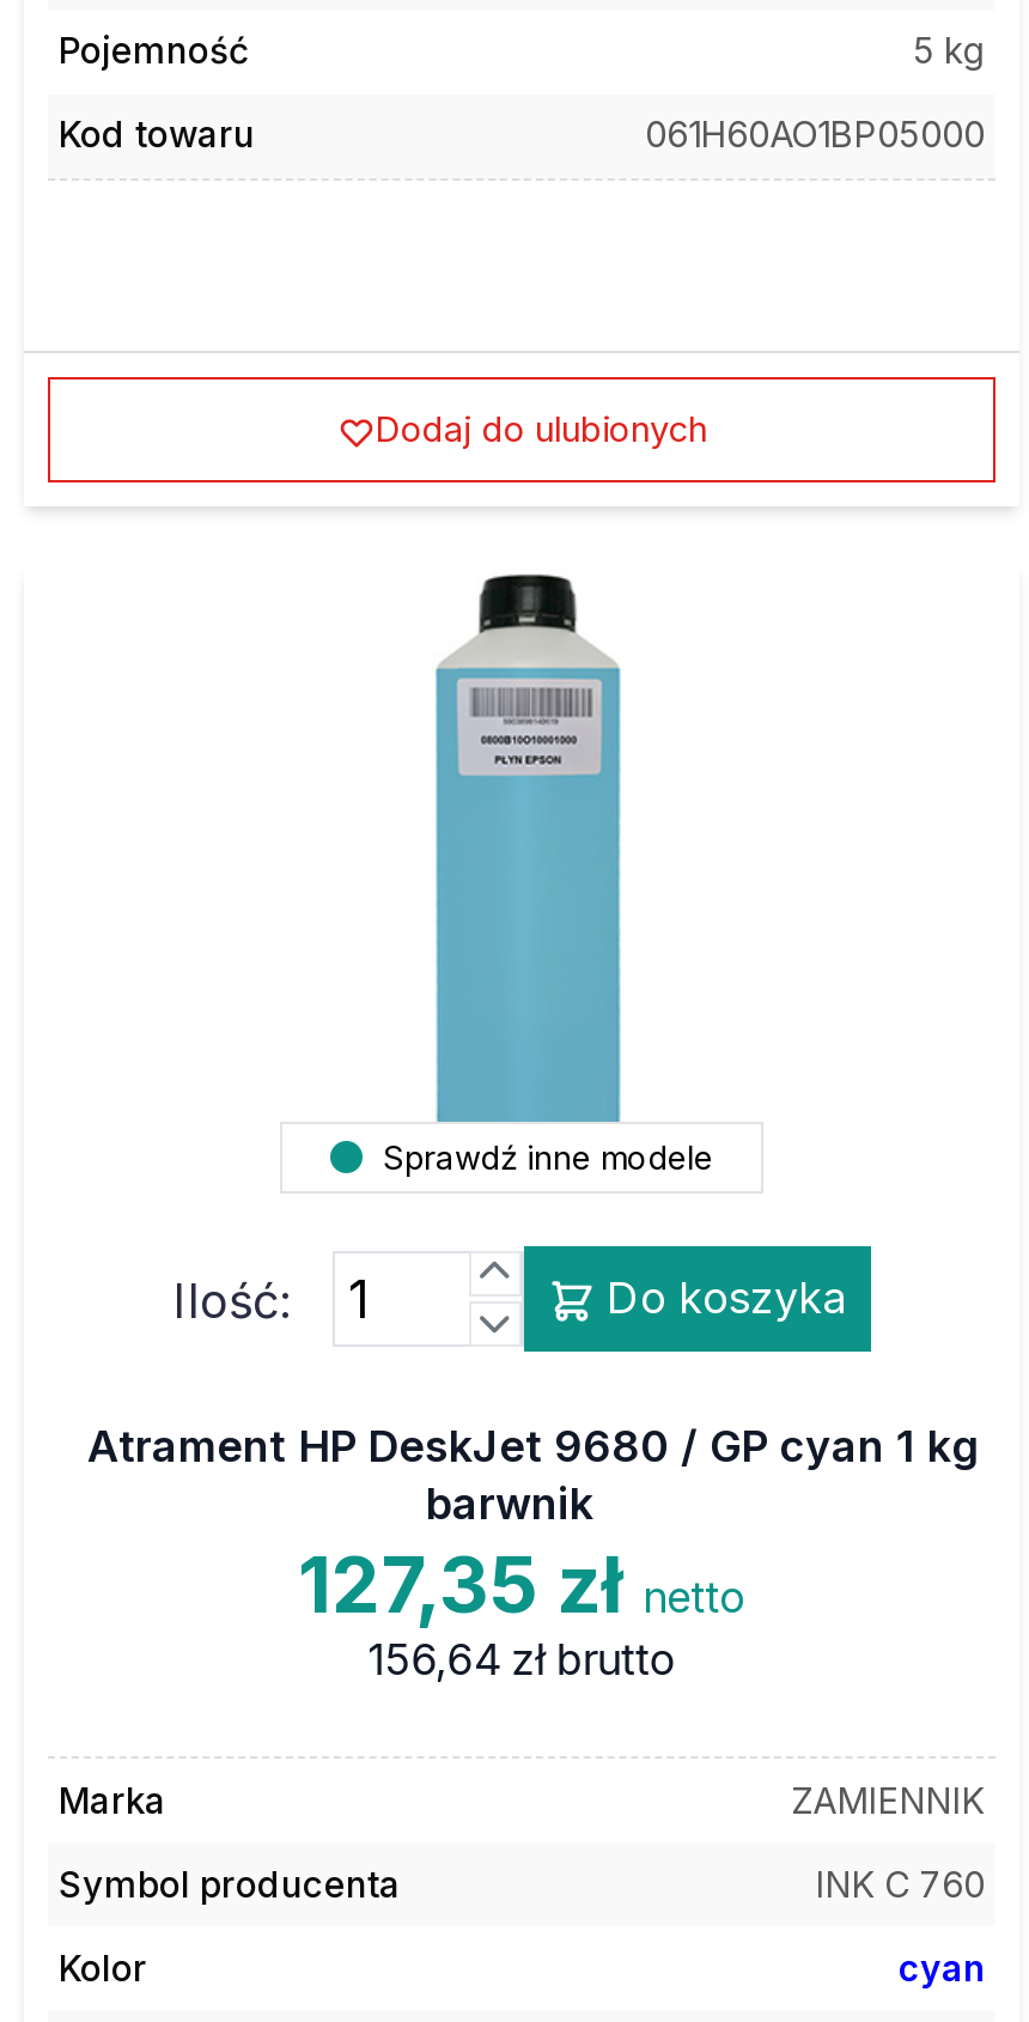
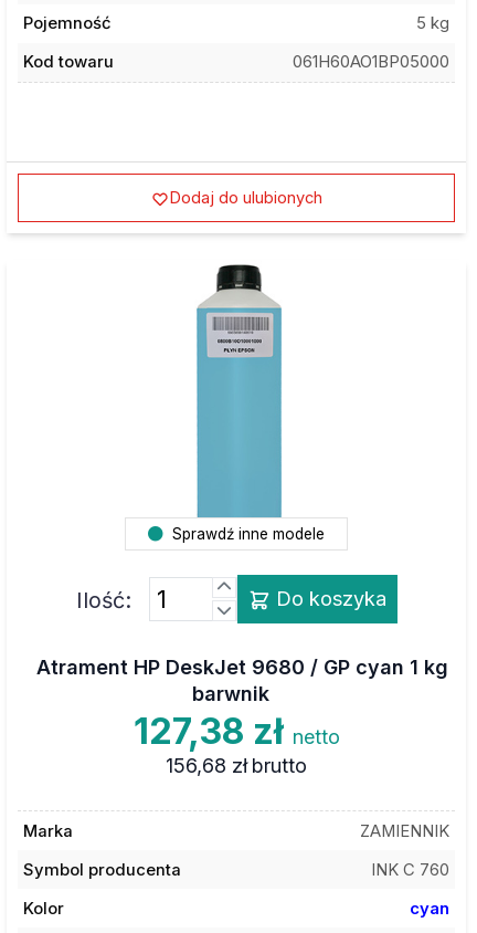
[298,1538,745,1632] 127,35 zł netto -> [133,710,340,753] 127,38 zł netto
[368,1634,675,1684] 156,64 zł brutto -> [165,754,307,777] 156,68 zł brutto

